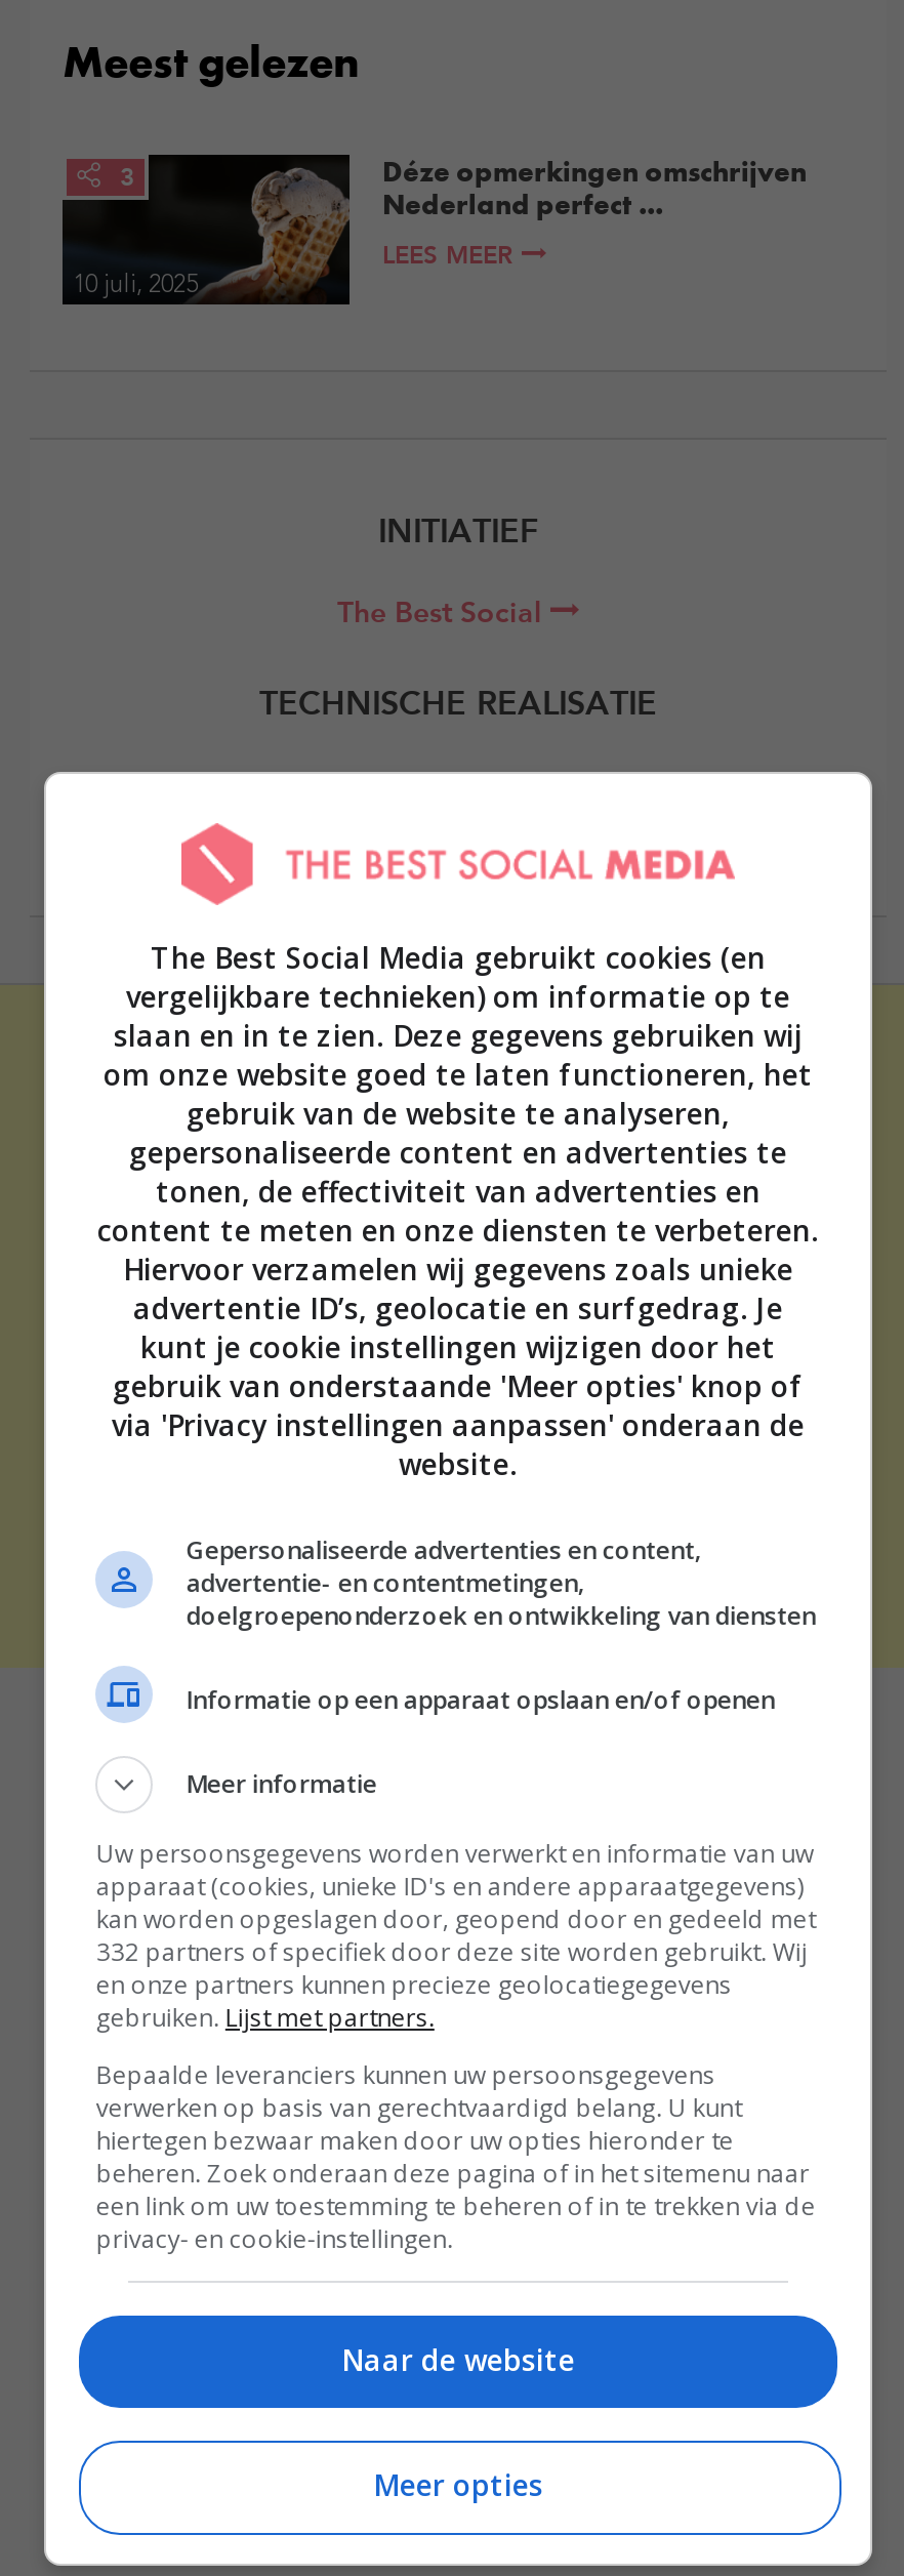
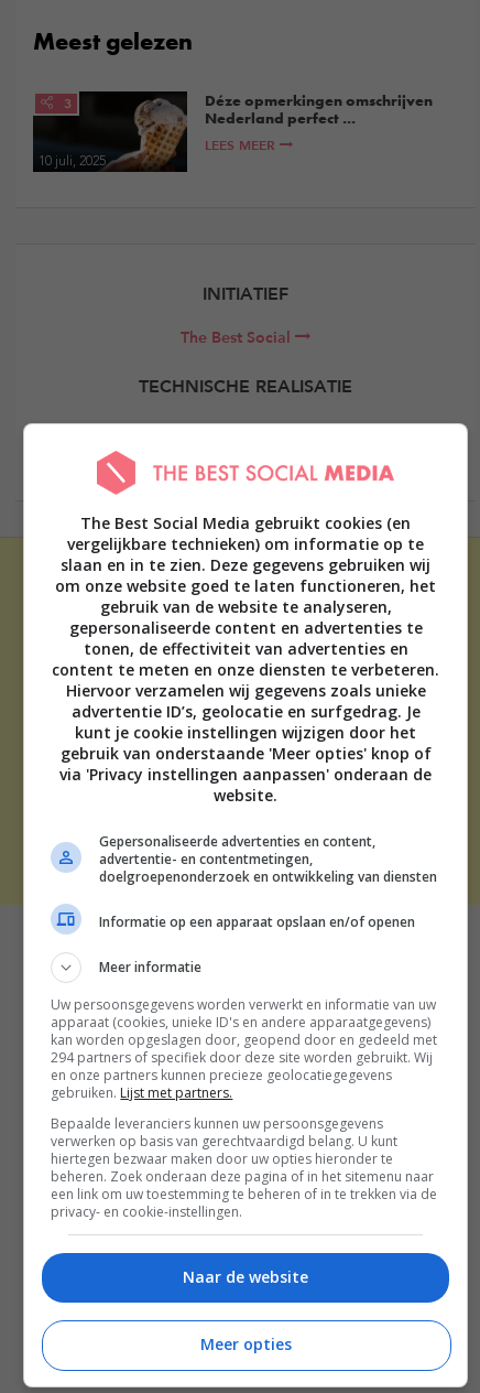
[96,1934,807,1969] 332 partners of specifiek door deze site worden gebruikt. Wij -> [51,1048,433,1067] 294 partners of specifiek door deze site worden gebruikt. Wij

